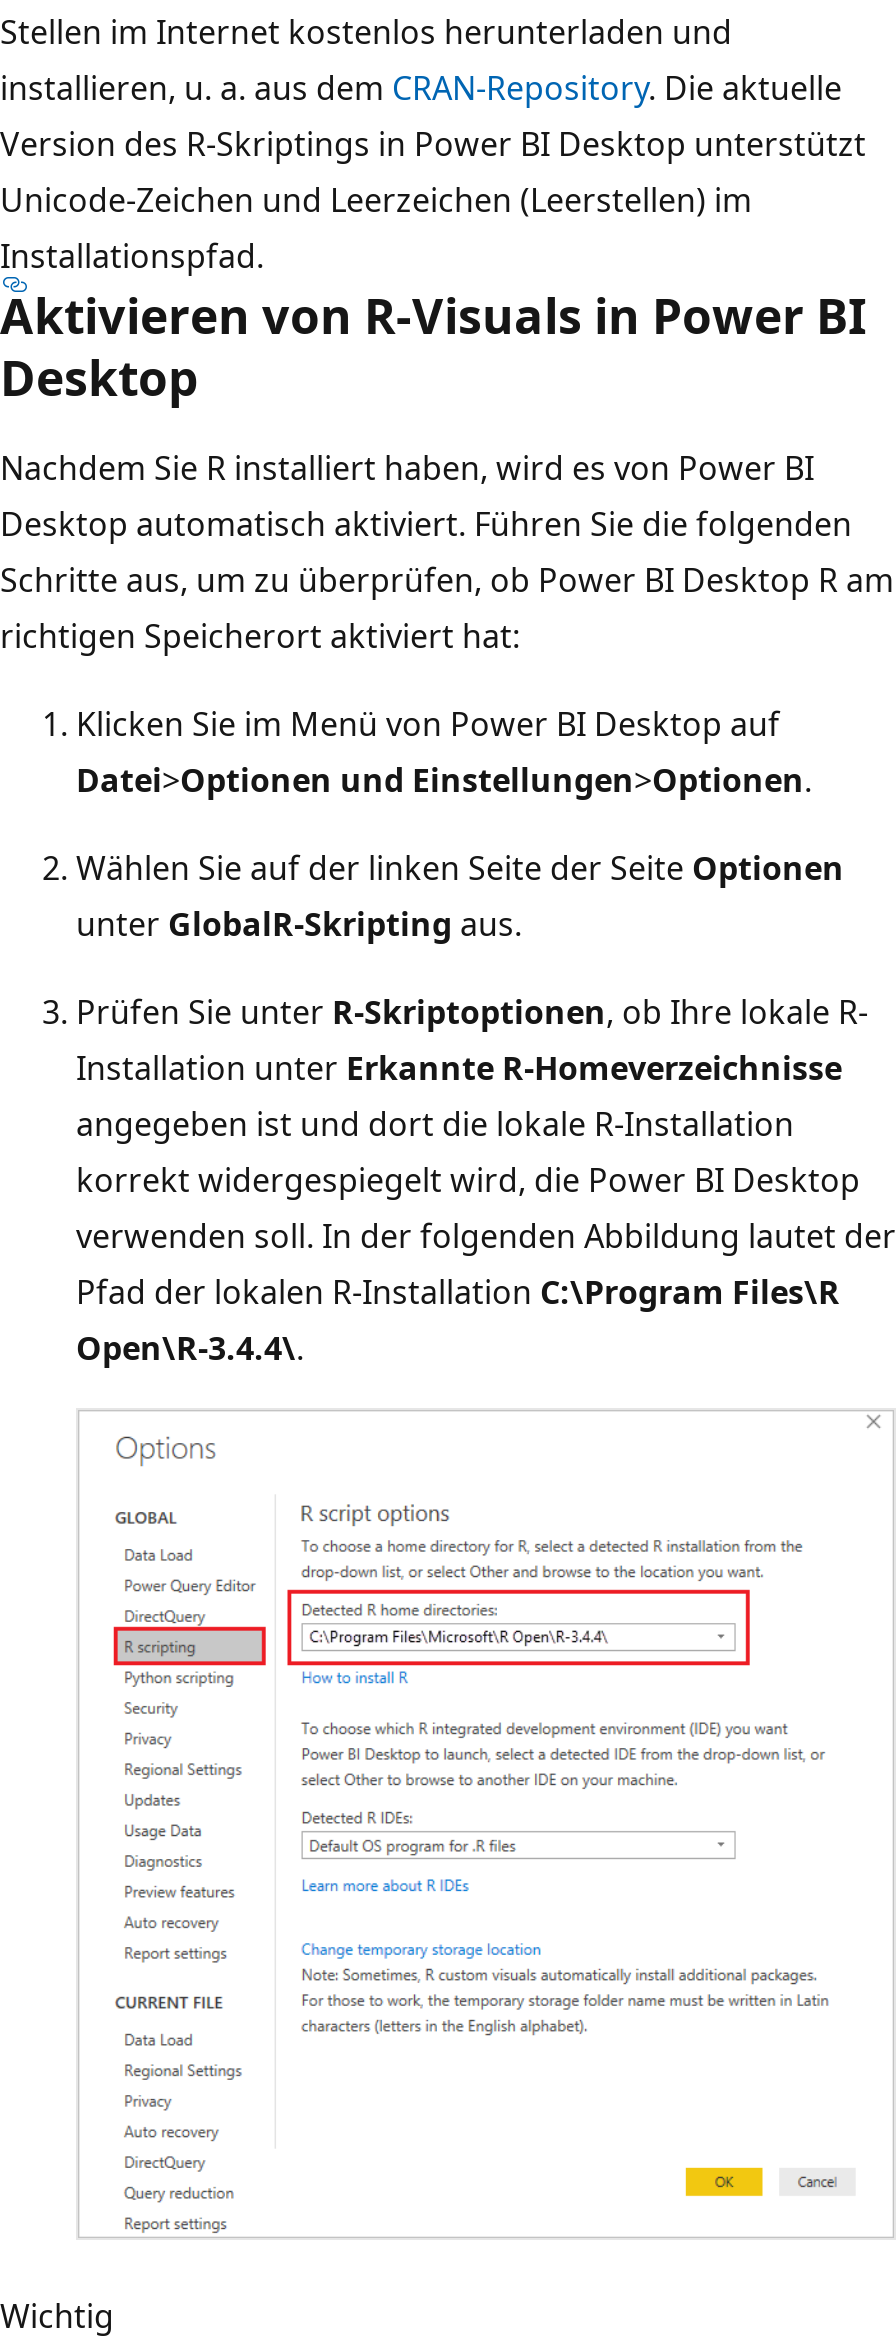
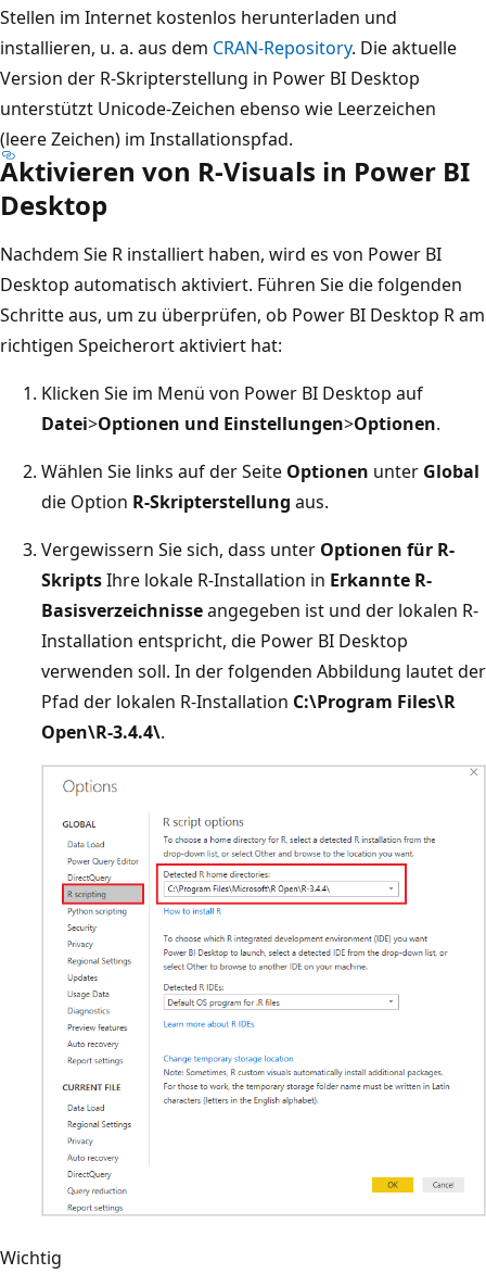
[0,121,866,277] Version des R-Skriptings in Power BI Desktop unterstützt | Unicode-Zeichen und Leerzeichen (Leerstellen) im | Installationspfad. -> [0,66,436,150] Version der R-Skripterstellung in Power BI Desktop | unterstützt Unicode-Zeichen ebenso wie Leerzeichen | (leere Zeichen) im Installationspfad.
[76,845,844,945] Wählen Sie auf der linken Seite der Seite Optionen | unter GlobalR-Skripting aus. -> [41,459,479,513] Wählen Sie links auf der Seite Optionen unter Global | die Option R-Skripterstellung aus.
[76,989,868,1201] Prüfen Sie unter R-Skriptoptionen, ob Ihre lokale R- | Installation unter Erkannte R-Homeverzeichnisse | angegeben ist und dort die lokale R-Installation | korrekt widergespiegelt wird, die Power BI Desktop -> [41,537,478,652] Vergewissern Sie sich, dass unter Optionen für R- | Skripts Ihre lokale R-Installation in Erkannte R- | Basisverzeichnisse angegeben ist und der lokalen R- | Installation entspricht, die Power BI Desktop

